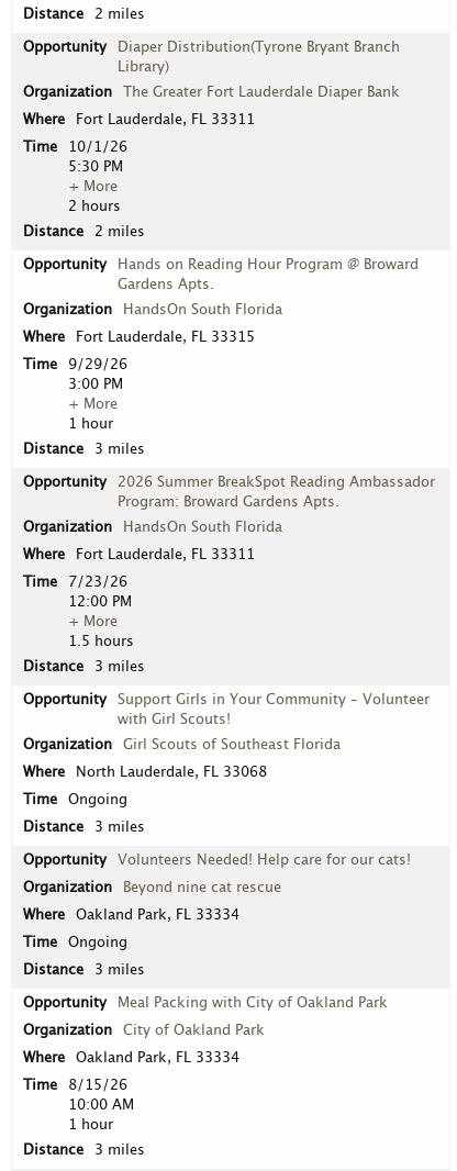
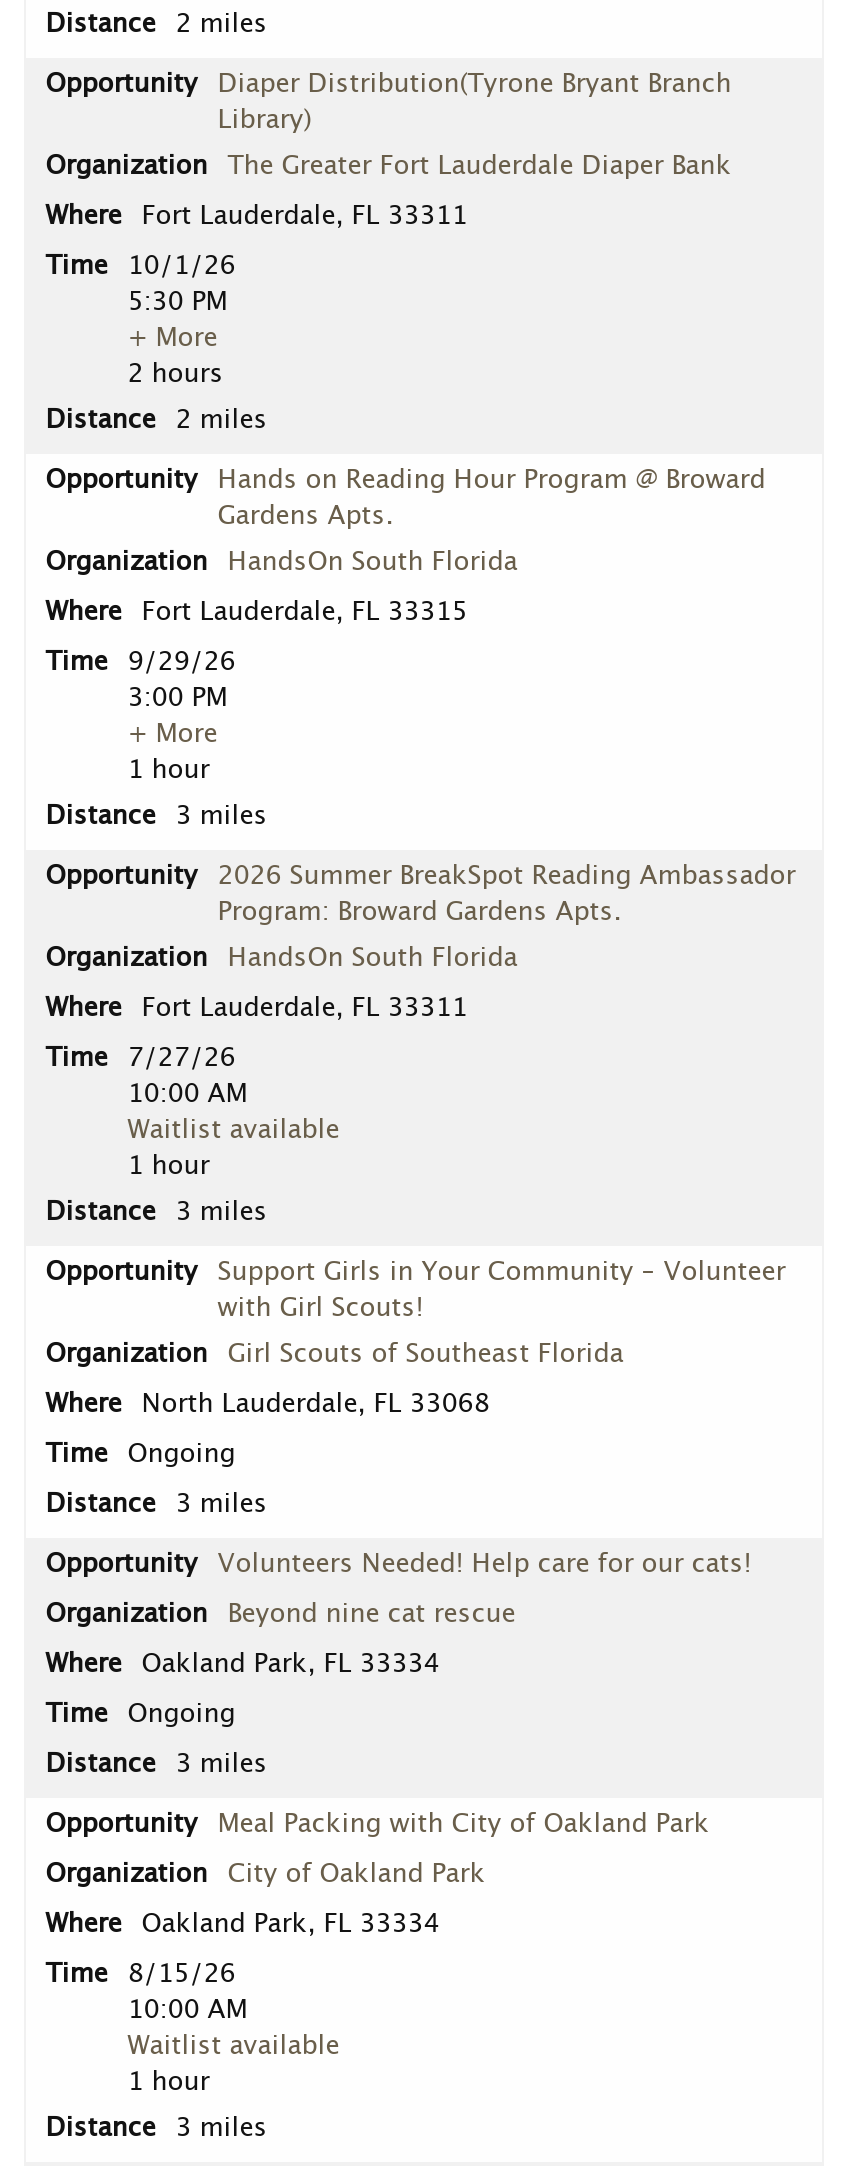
[68,576,134,649] 7/23/26 | 12:00 PM | + More | 1.5 hours -> [128,1046,340,1180] 7/27/26 | 10:00 AM | Waitlist available | 1 hour
none -> [128,2034,340,2060] Waitlist available

